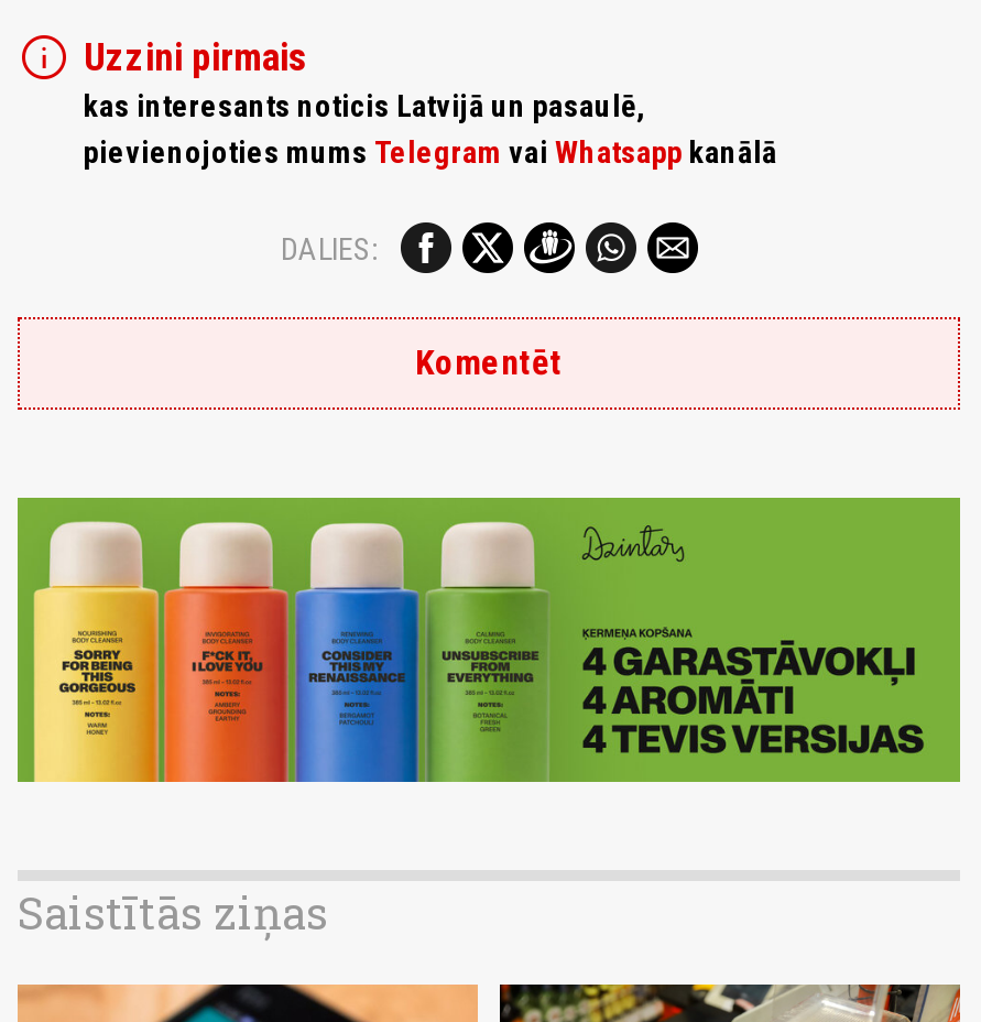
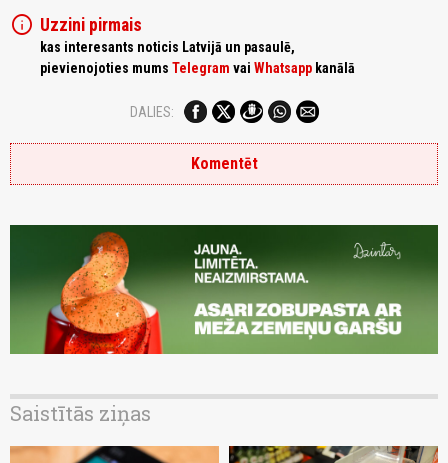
[15,496,962,784] [image] -> [9,224,439,355] [image]

